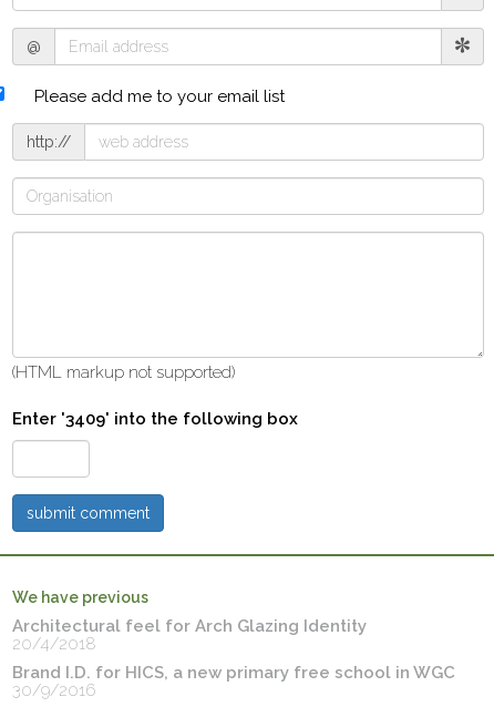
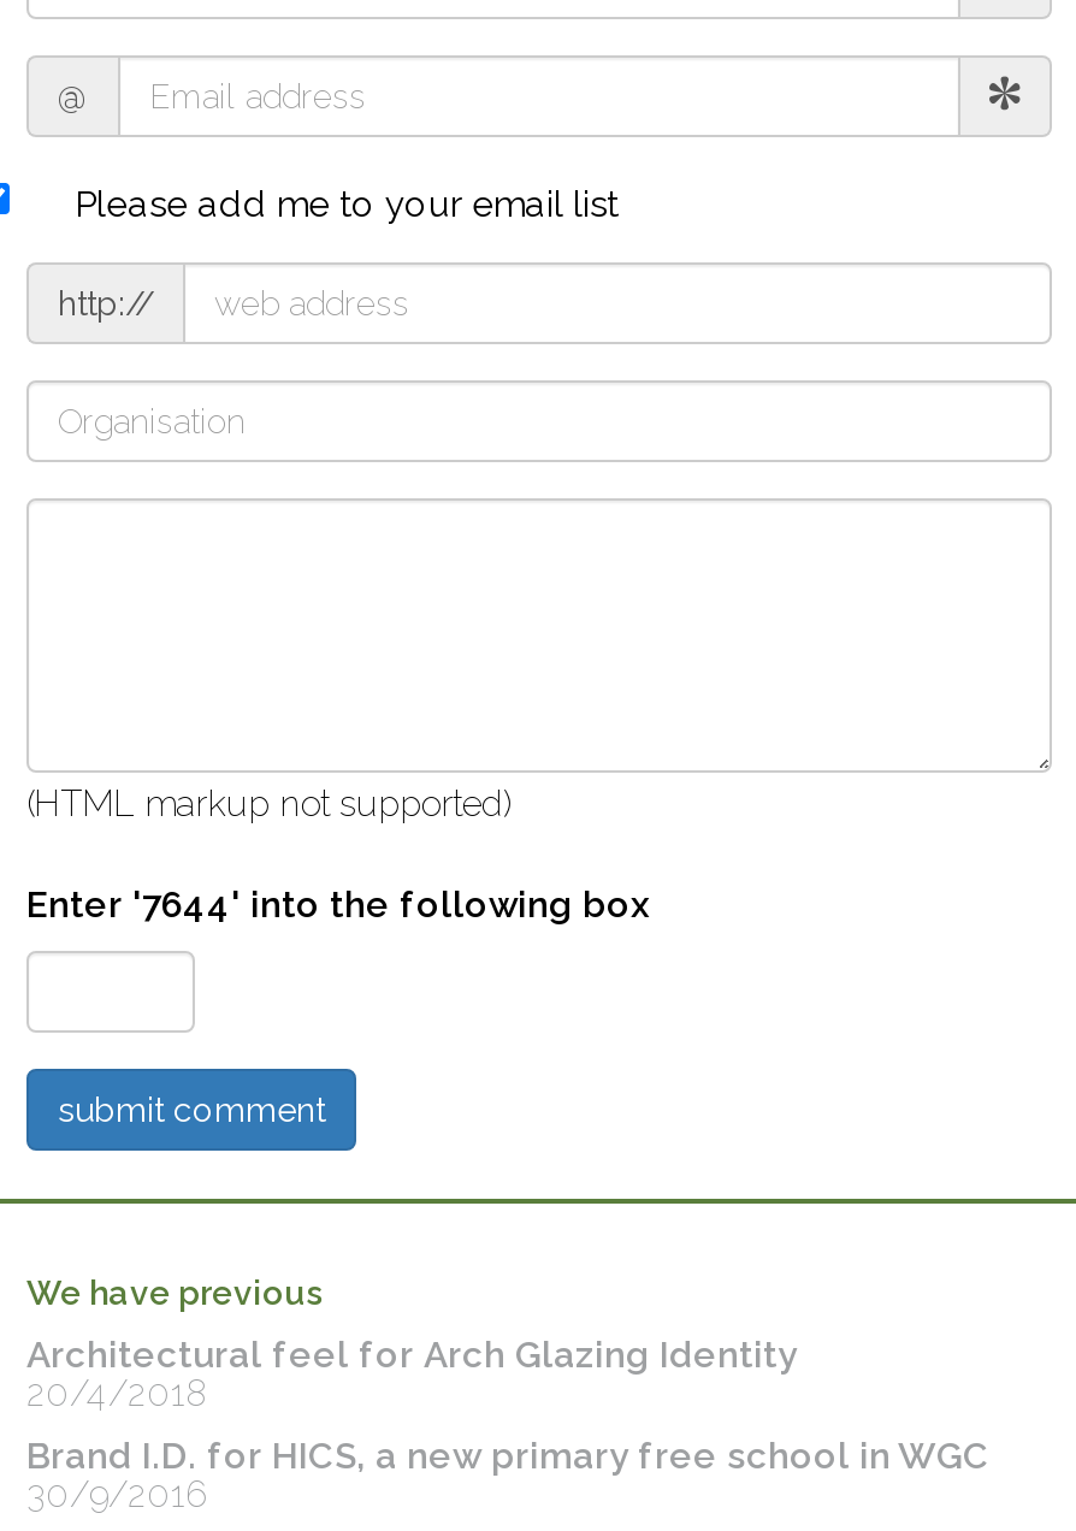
[12,409,298,429] Enter ' 3409 ' into the following box -> [26,884,650,927] Enter ' 7644 ' into the following box

